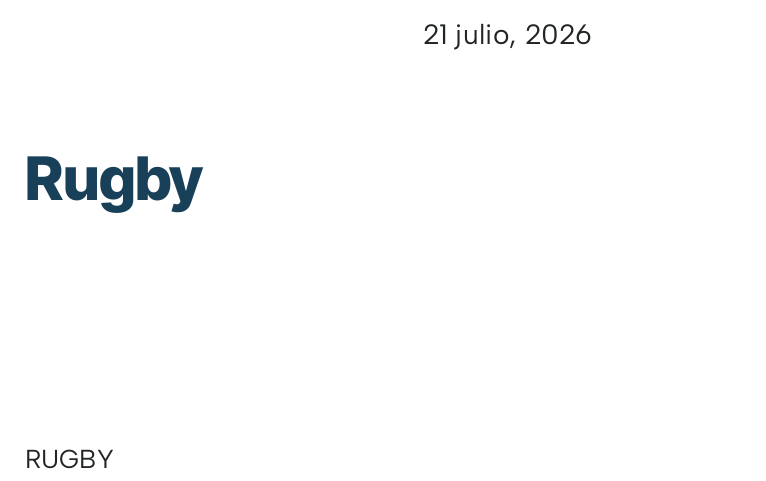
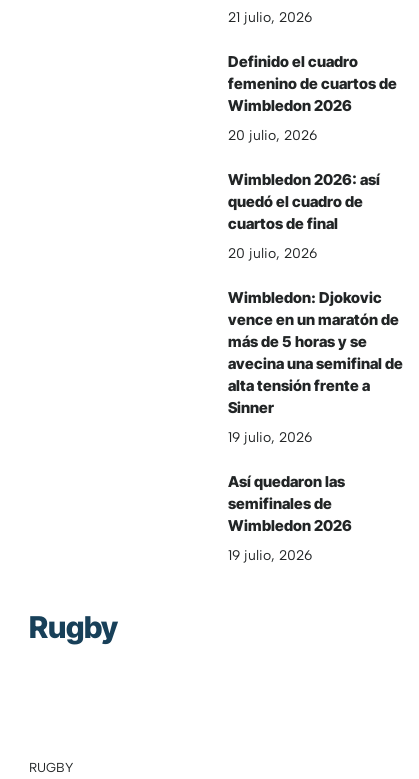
none -> [228,52,403,564] Definido el cuadro | femenino de cuartos de | Wimbledon 2026 | 20 julio, 2026 | Wimbledon 2026: así | quedó el cuadro de | cuartos de final | 20 julio, 2026 | Wimbledon: Djokovic | vence en un maratón de | más de 5 horas y se | avecina una semifinal de | alta tensión frente a | Sinner | 19 julio, 2026 | Así quedaron las | semifinales de | Wimbledon 2026 | 19 julio, 2026

